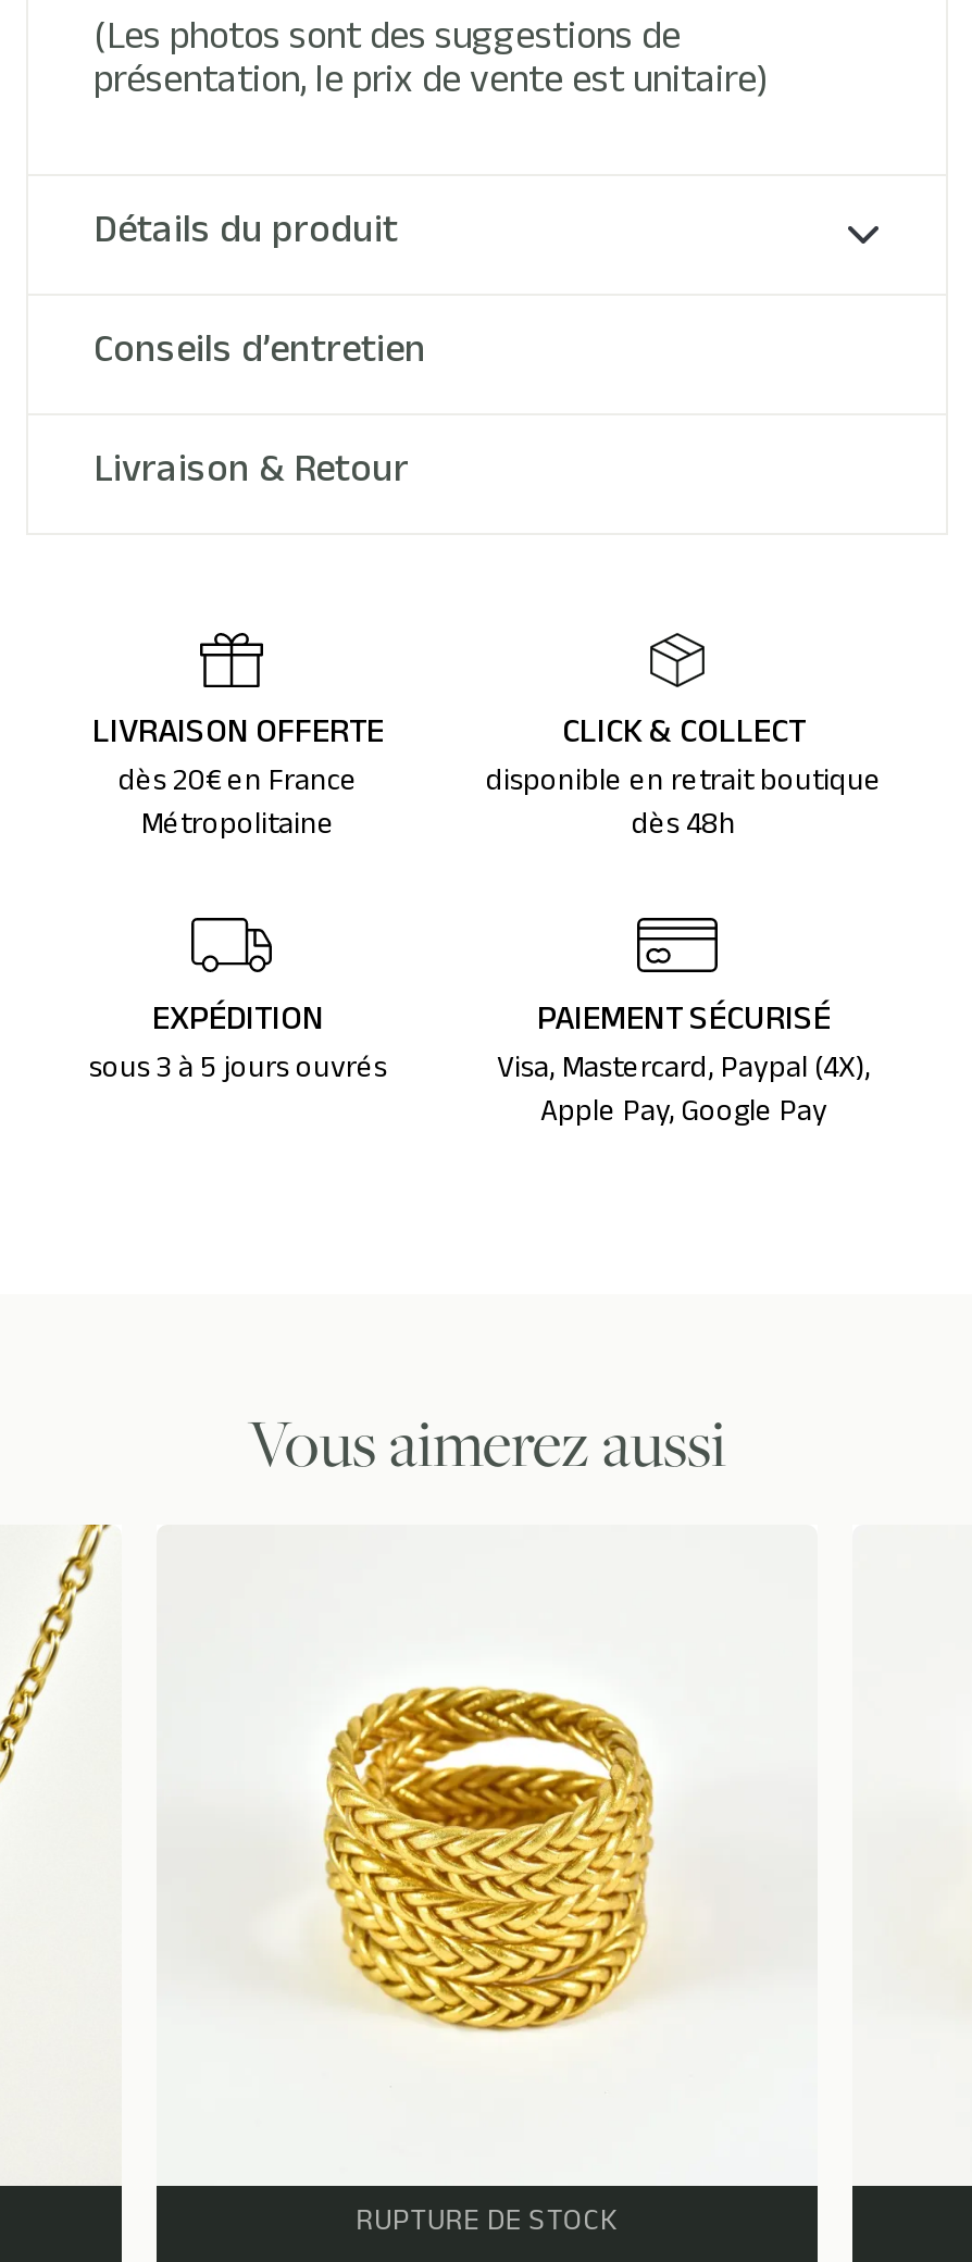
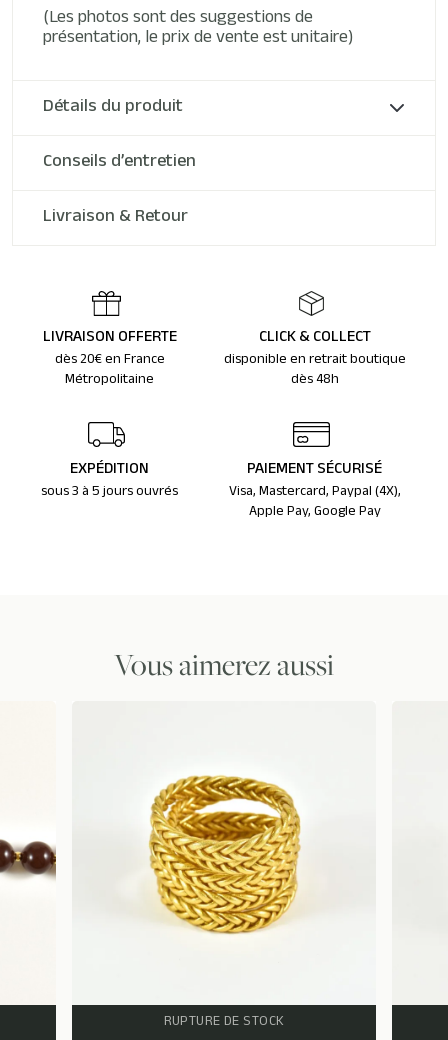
none -> [3,839,57,879] [image]
[7,1522,111,1783] [image] -> none

